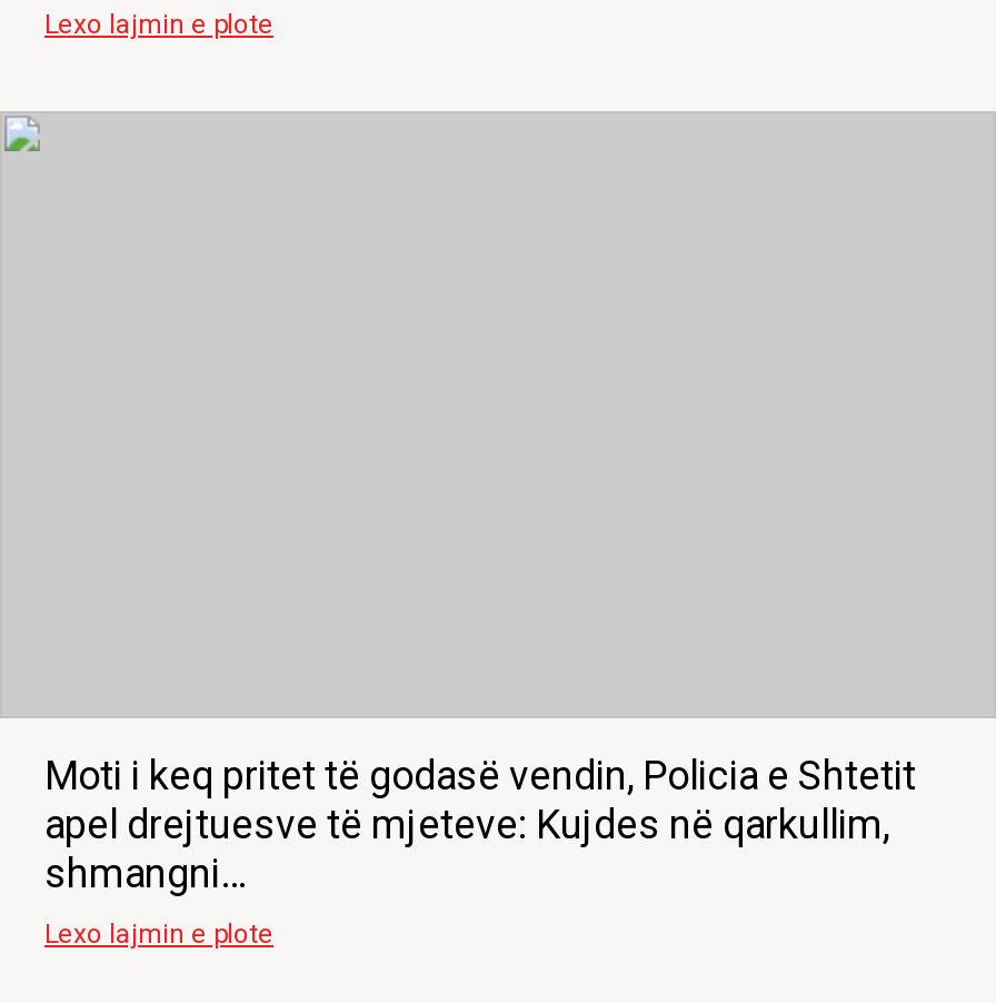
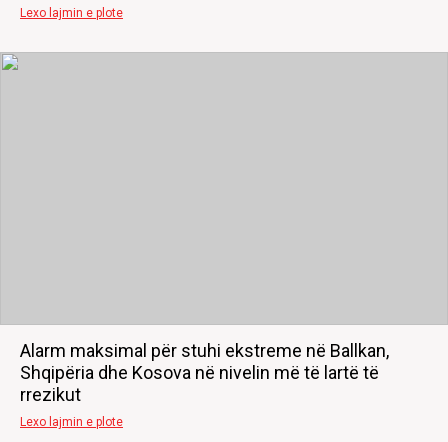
[44,752,916,896] Moti i keq pritet të godasë vendin, Policia e Shtetit | apel drejtuesve të mjeteve: Kujdes në qarkullim, | shmangni… -> [20,340,389,405] Alarm maksimal për stuhi ekstreme në Ballkan, | Shqipëria dhe Kosova në nivelin më të lartë të | rrezikut

